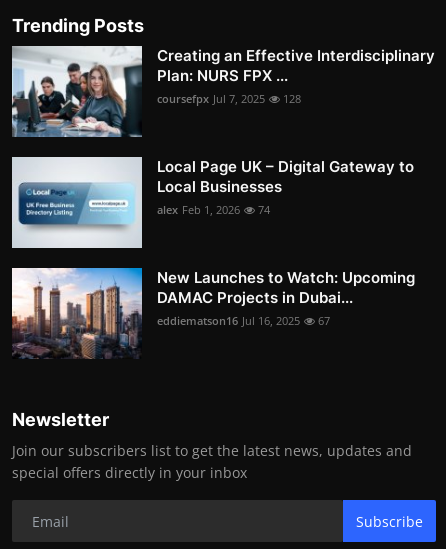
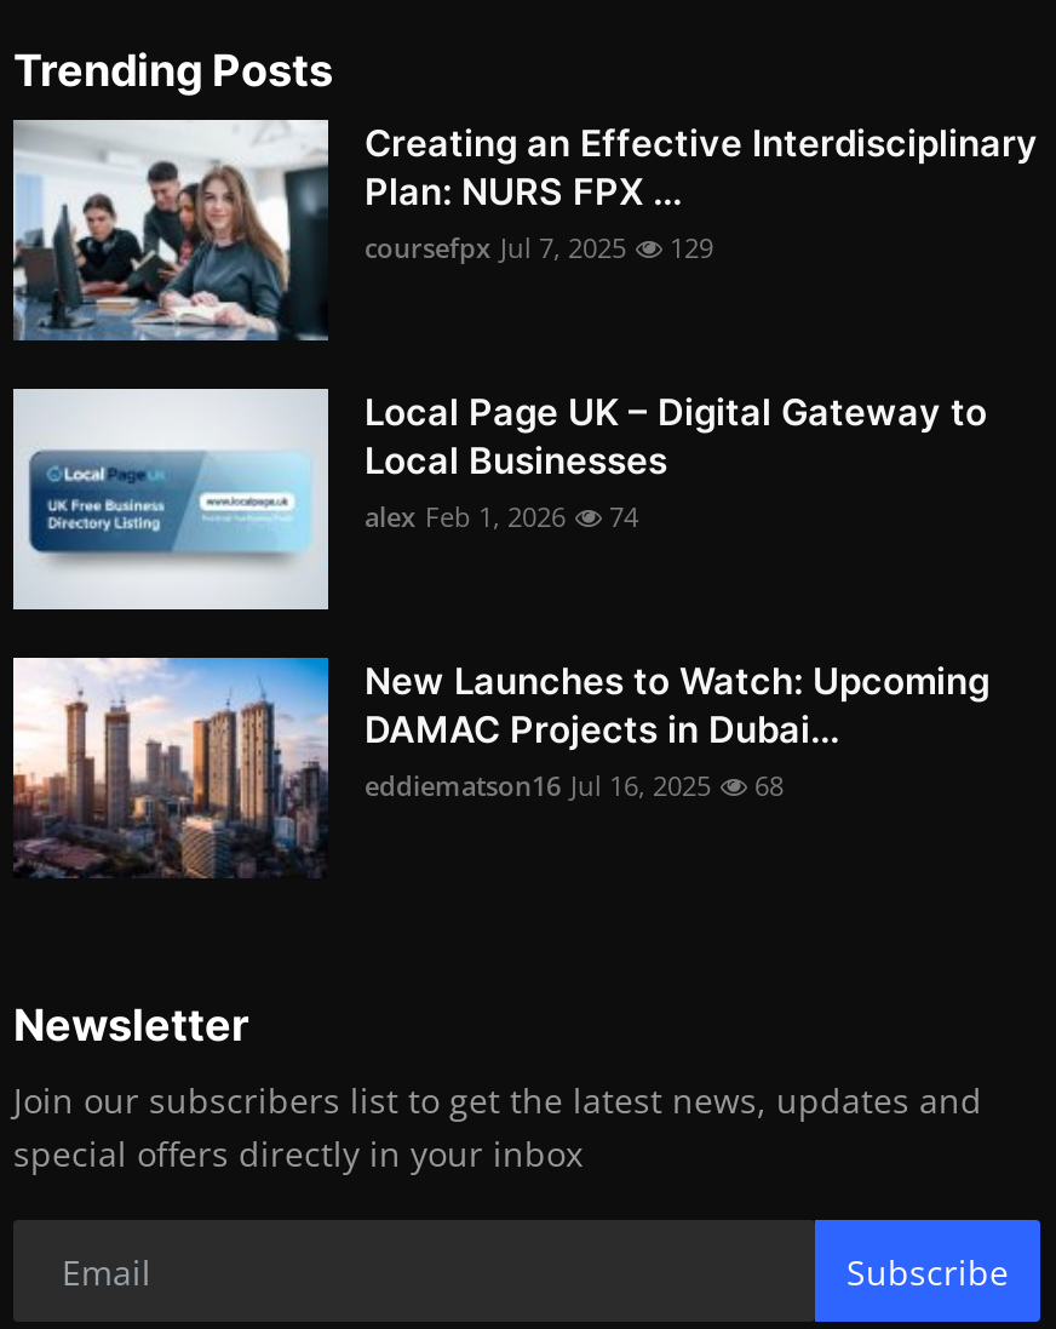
[157,91,301,106] coursefpx Jul 7, 2025 128 -> [365,230,713,267] coursefpx Jul 7, 2025 129
[157,313,330,328] eddiematson16 Jul 16, 2025 67 -> [365,768,784,804] eddiematson16 Jul 16, 2025 68

